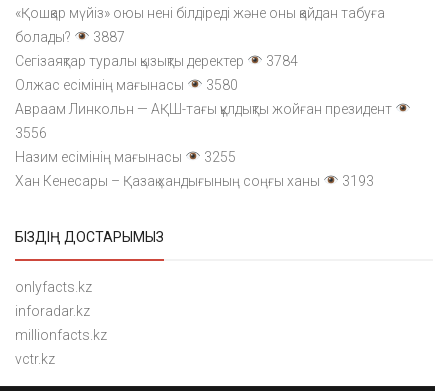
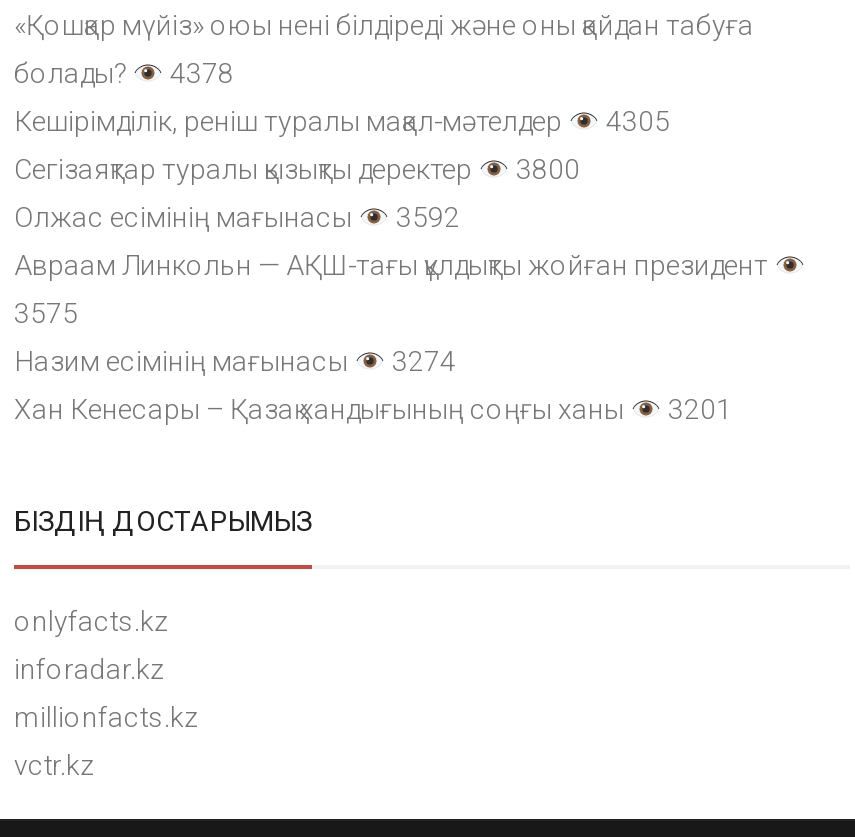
[90,29,125,45] 3887 -> [14,58,670,138] 4378 | Кешірімділік, реніш туралы мақал-мәтелдер | 4305
[15,53,298,69] Сегізаяқтар туралы қызықты деректер 3784 -> [14,154,580,186] Сегізаяқтар туралы қызықты деректер 3800
[15,77,238,93] Олжас есімінің мағынасы 3580 -> [14,202,460,234] Олжас есімінің мағынасы 3592
[15,125,47,141] 3556 -> [14,298,78,330] 3575
[15,149,236,165] Назим есімінің мағынасы 3255 -> [14,346,456,378] Назим есімінің мағынасы 3274
[15,173,374,189] Хан Кенесары – Қазақ хандығының соңғы ханы 3193 -> [14,394,732,426] Хан Кенесары – Қазақ хандығының соңғы ханы 3201

